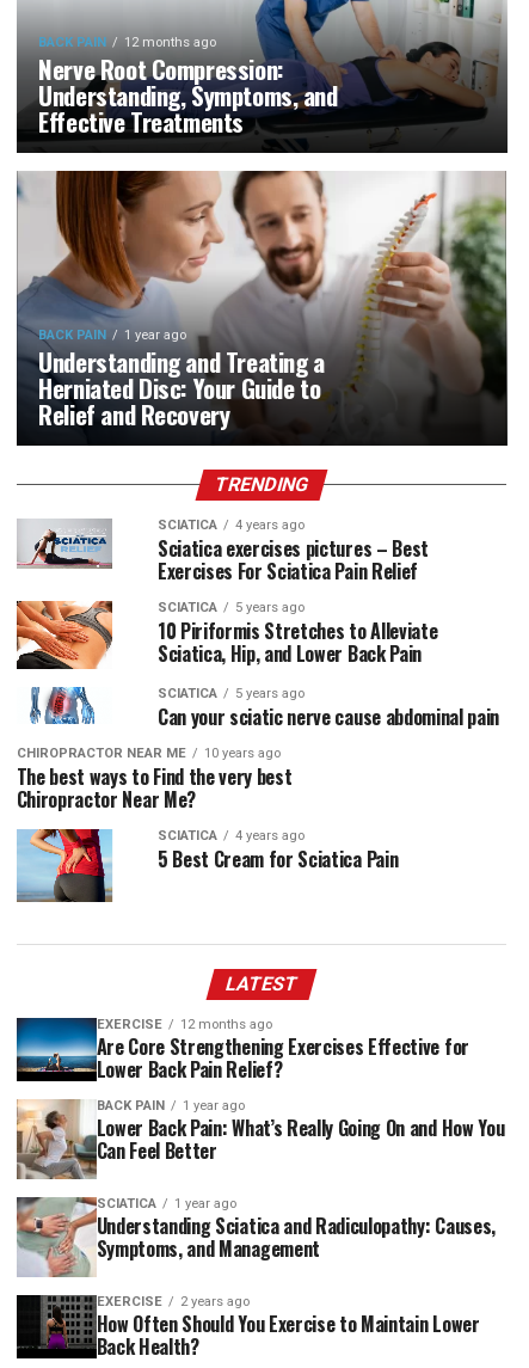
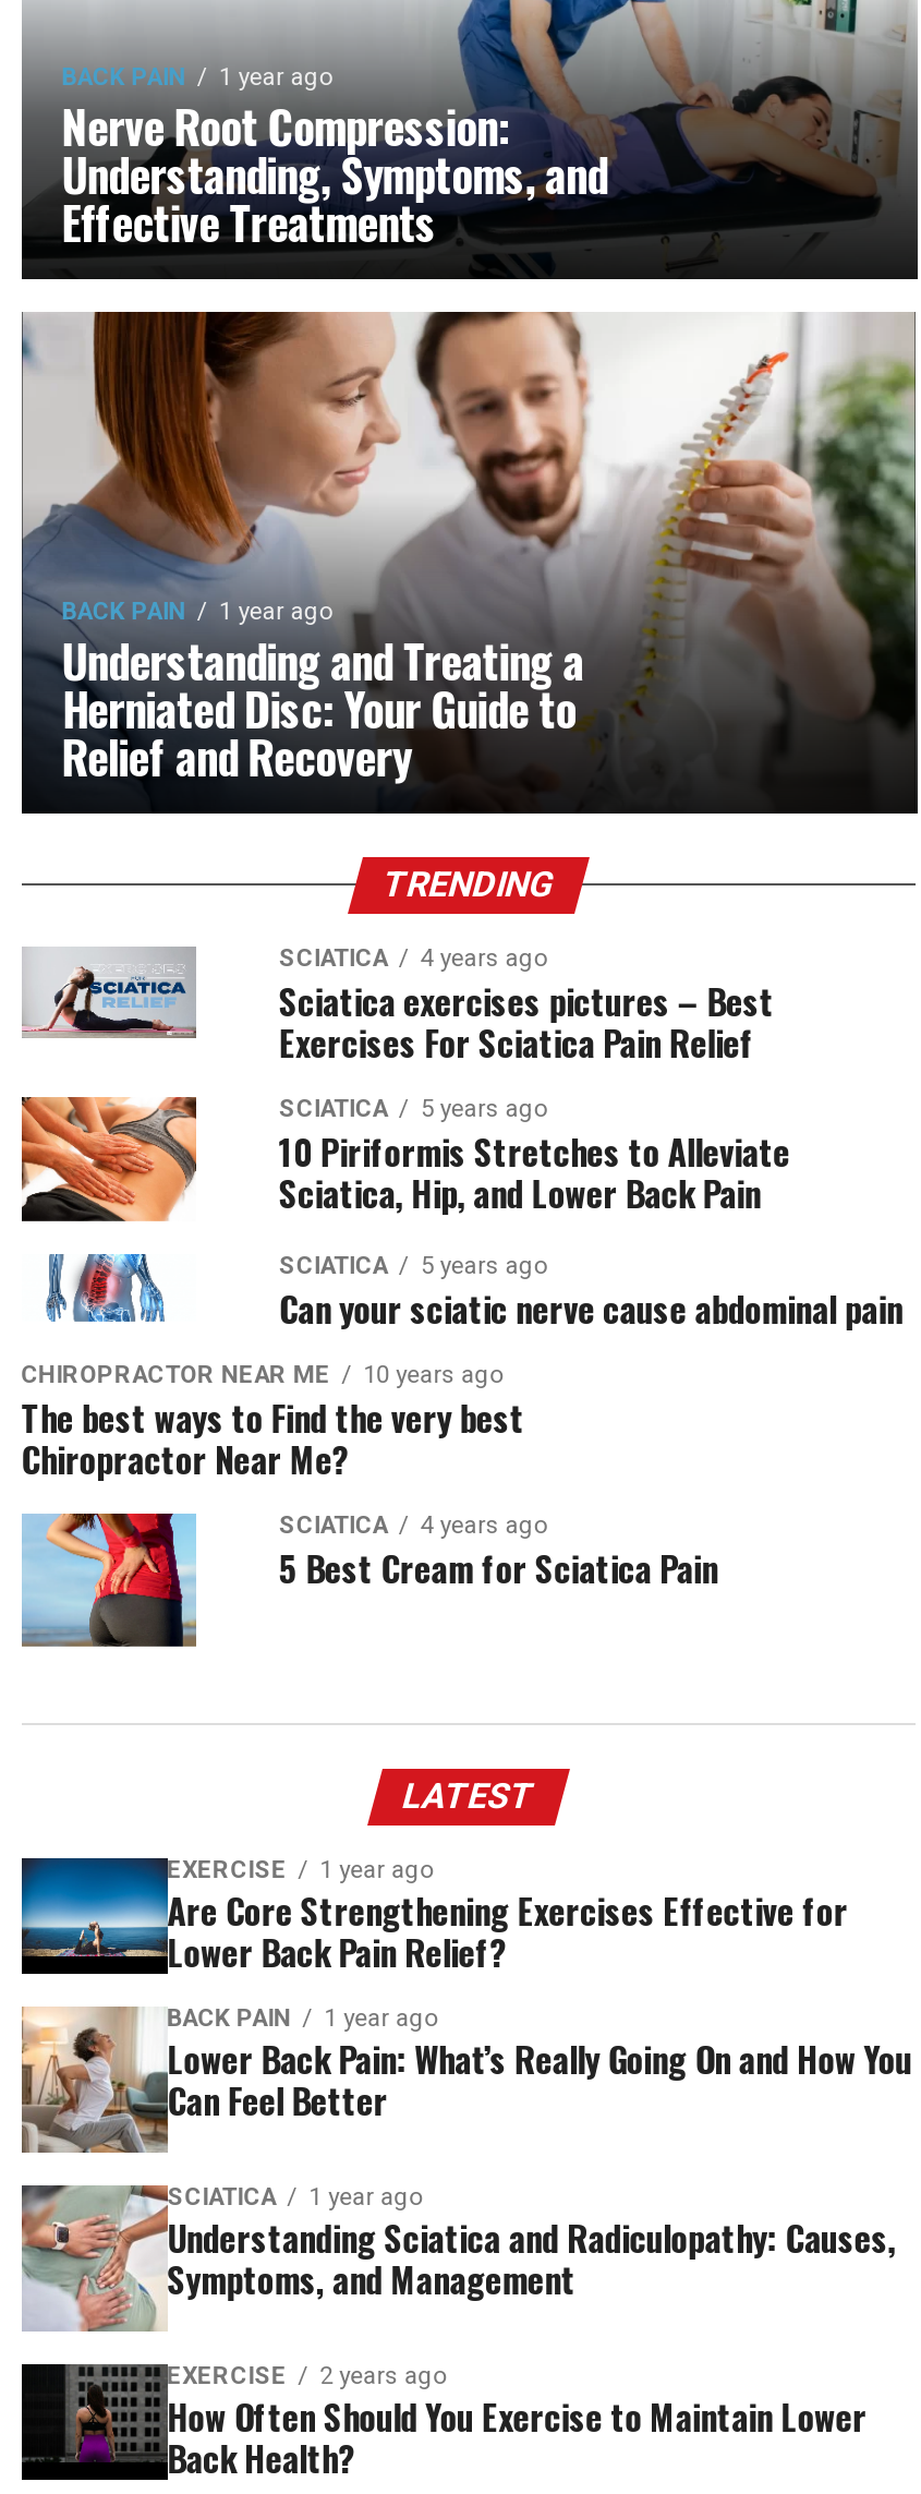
[125,35,216,50] 12 months ago -> [219,63,332,92] 1 year ago
[96,1017,272,1033] EXERCISE 12 months ago -> [167,1857,433,1885] EXERCISE 1 year ago

